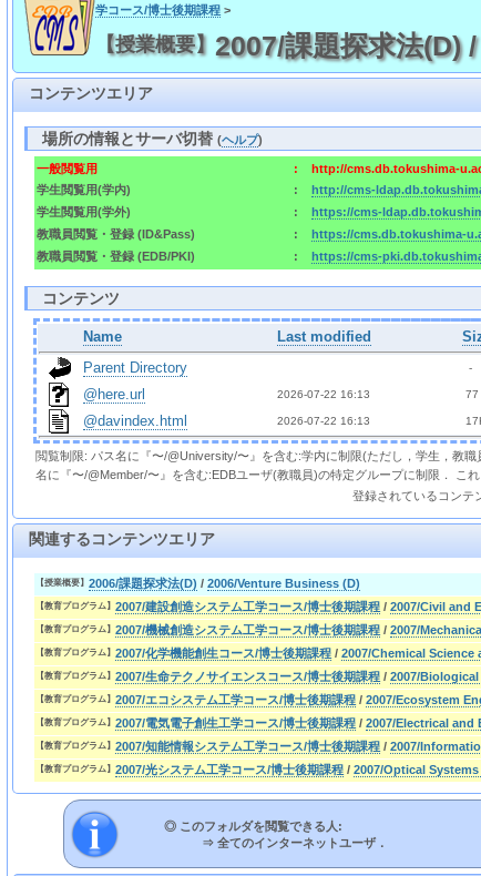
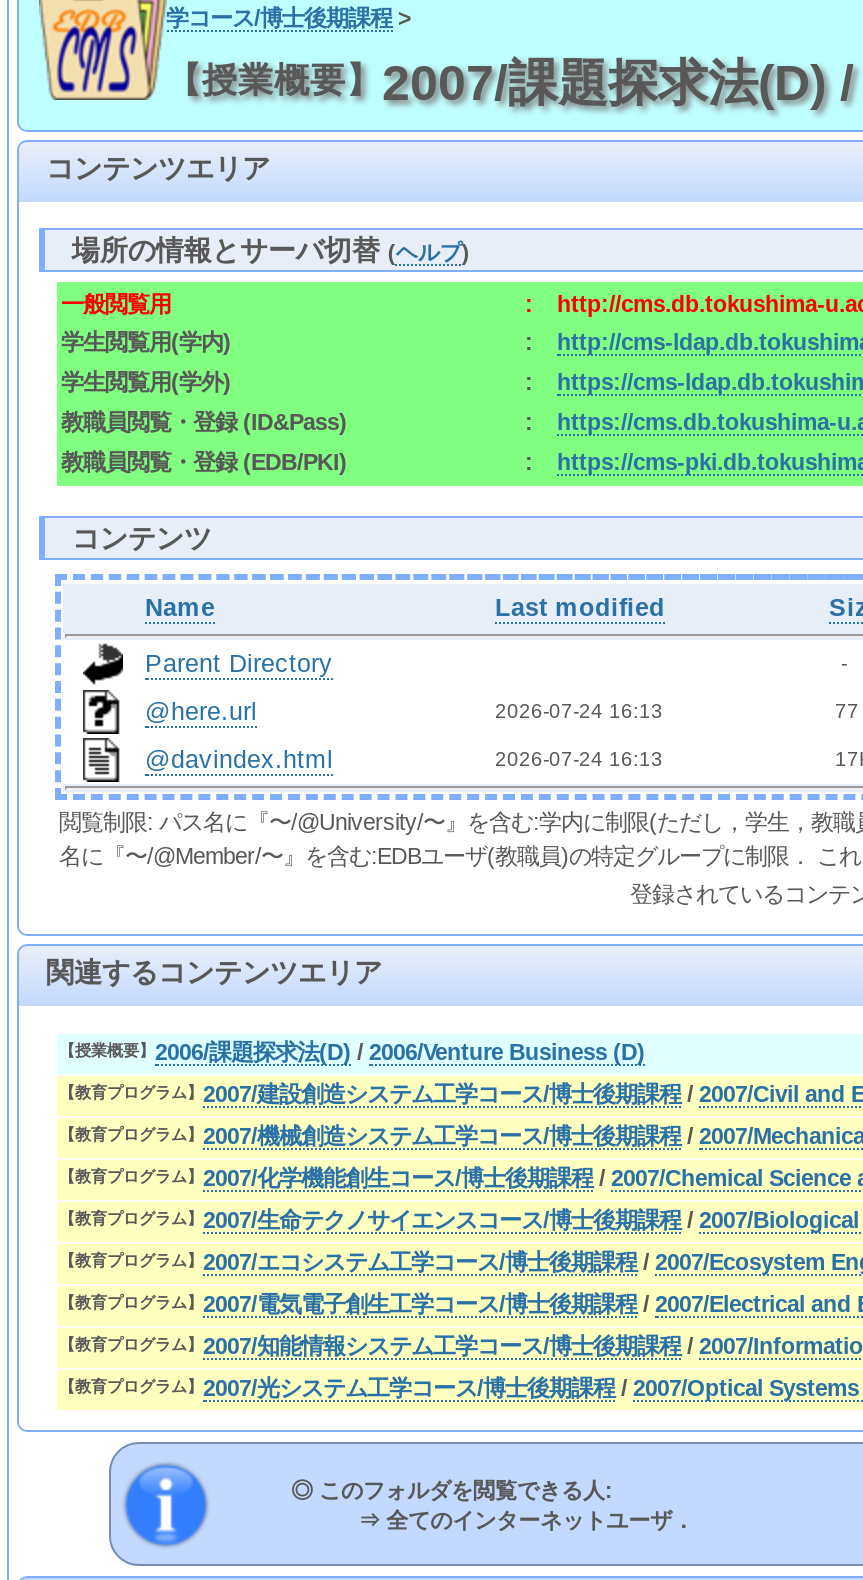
[277,388,377,400] 2026-07-22 16:13 -> [495,700,675,722] 2026-07-24 16:13
[277,415,377,427] 2026-07-22 16:13 -> [495,748,675,770] 2026-07-24 16:13

